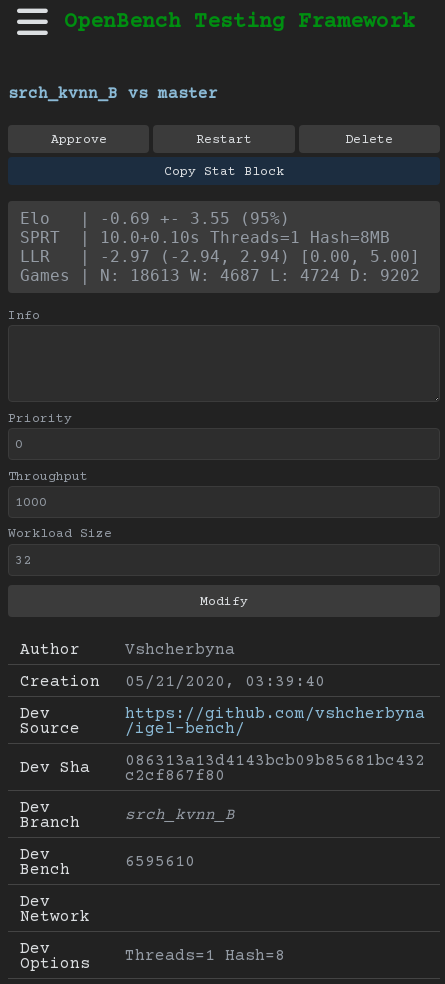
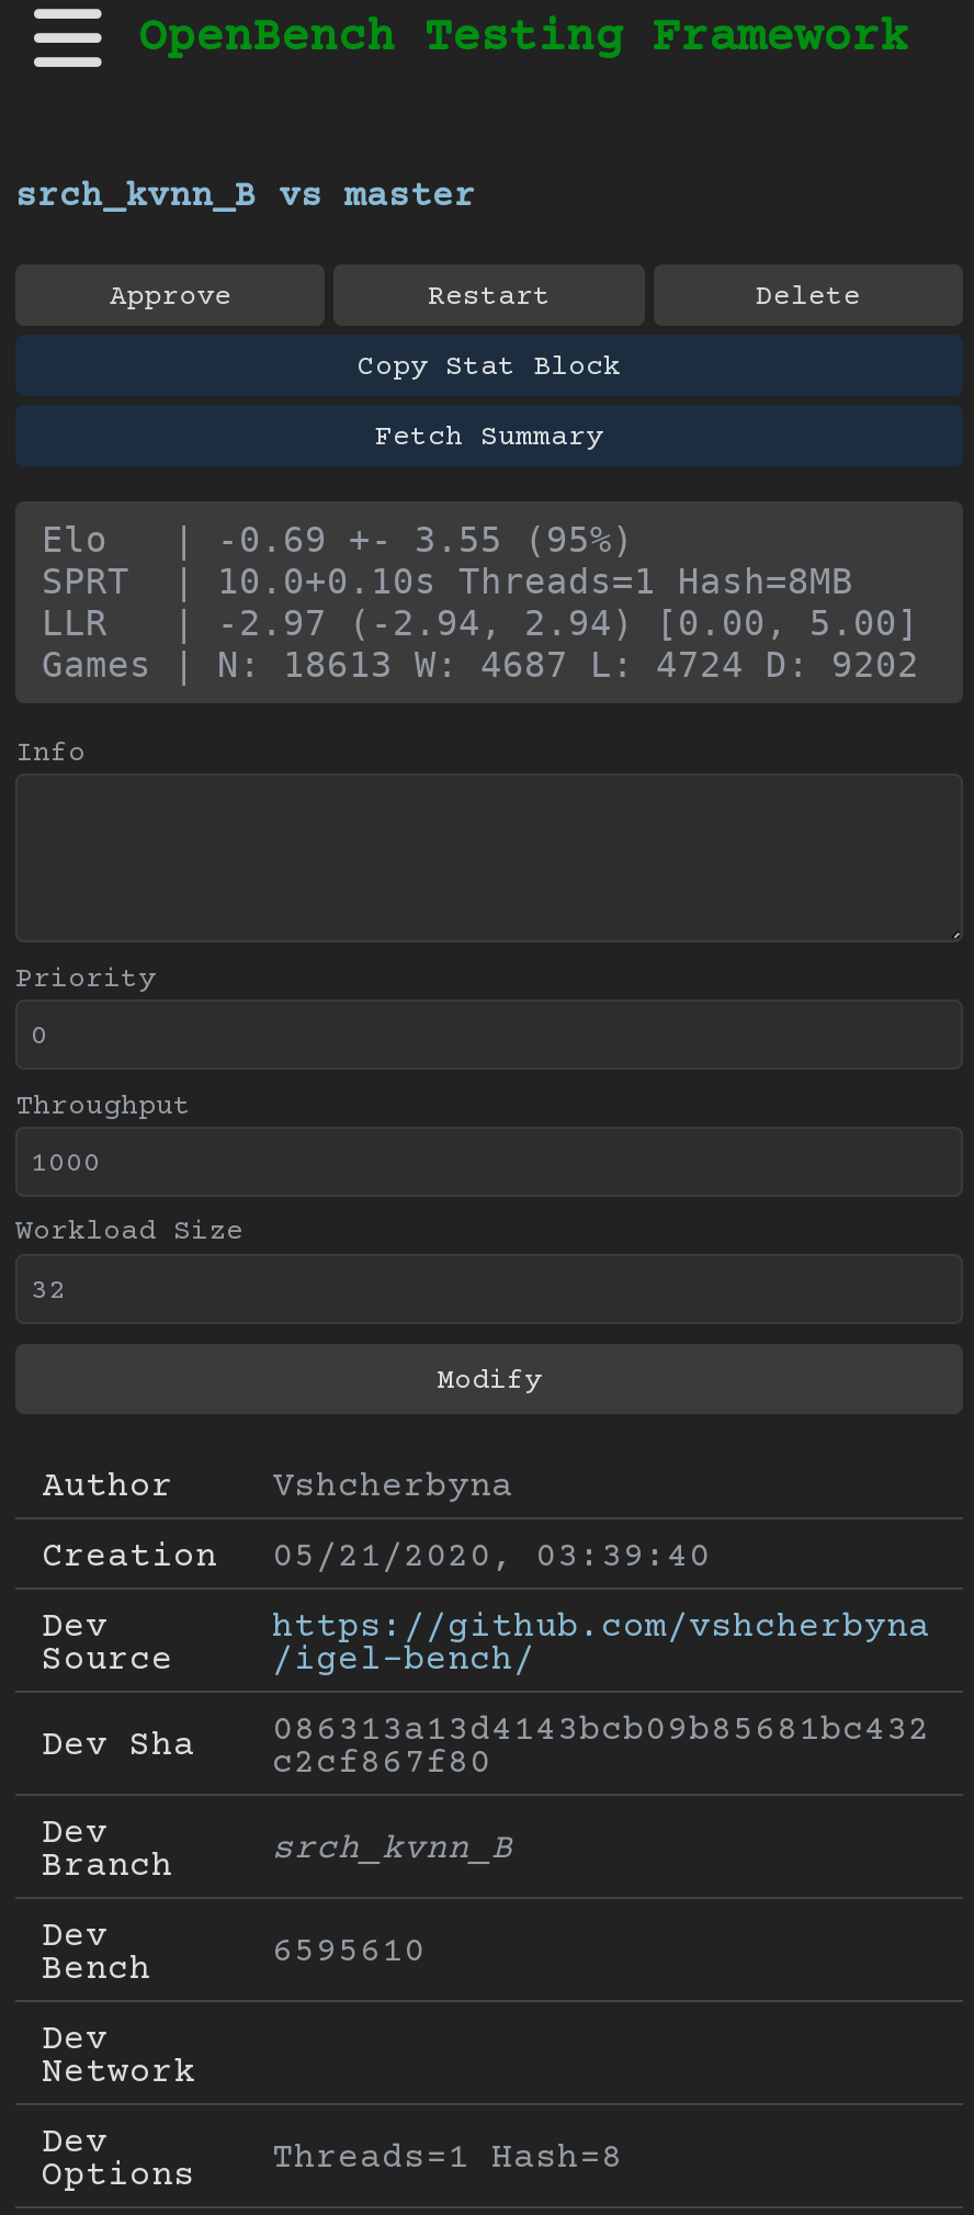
none -> [375,421,603,452] Fetch Summary

